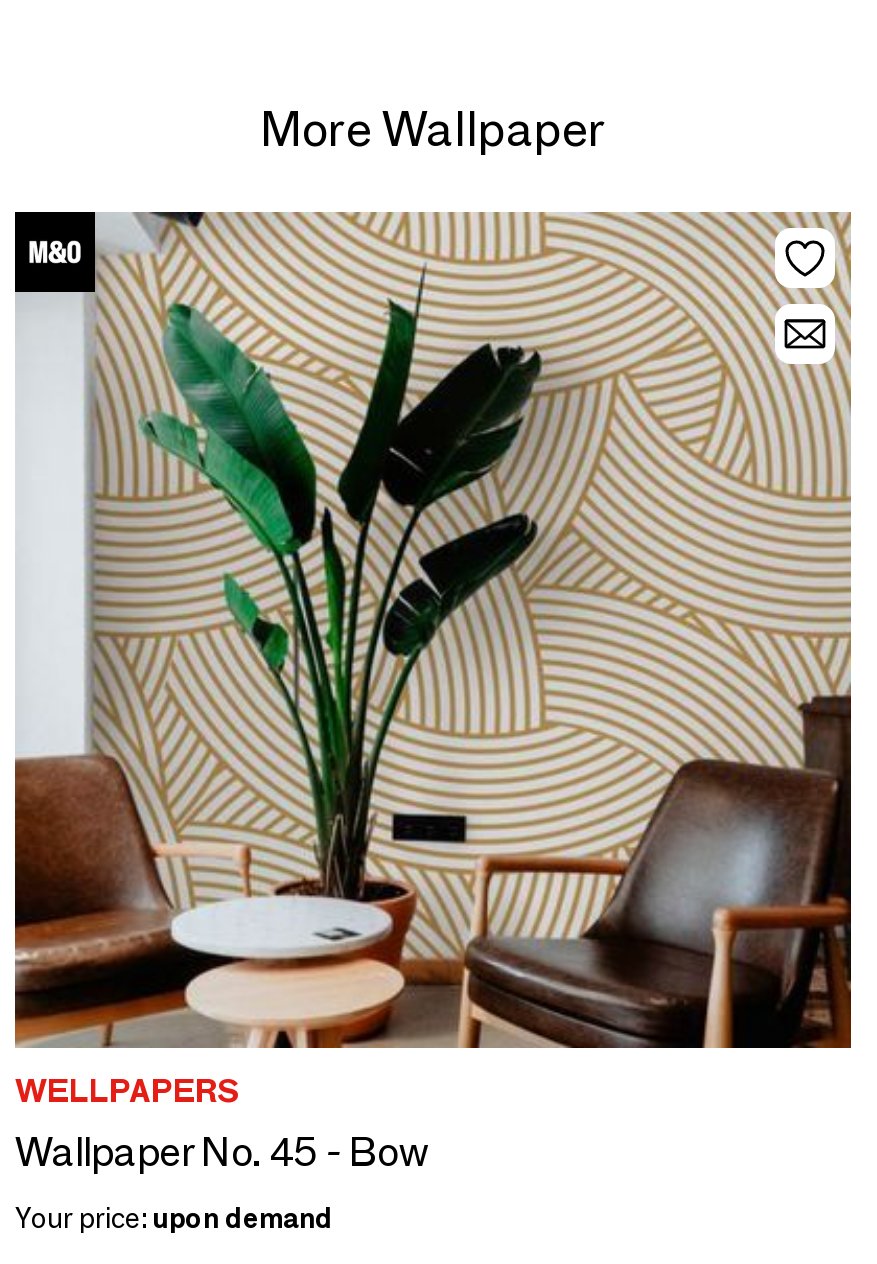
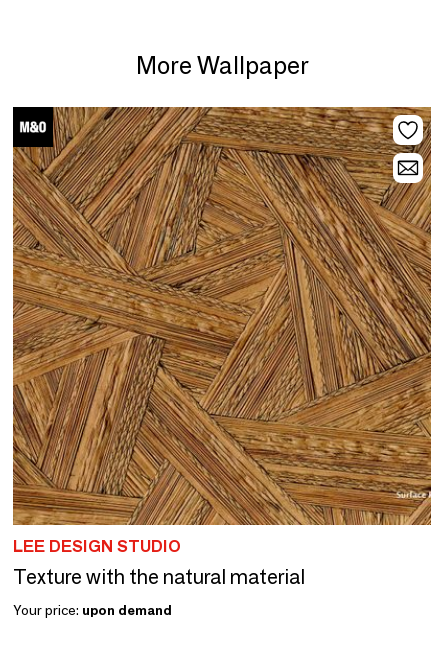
[13,210,853,1177] [image] | WELLPAPERS | Wallpaper No. 45 - Bow -> [12,106,432,589] [image] | LEE DESIGN STUDIO | Texture with the natural material

